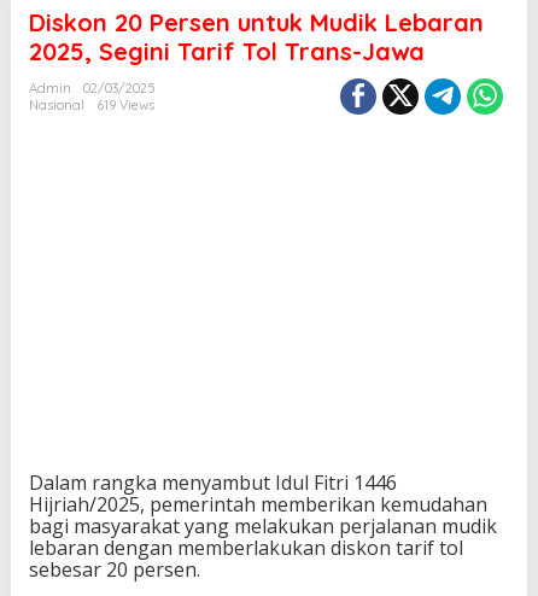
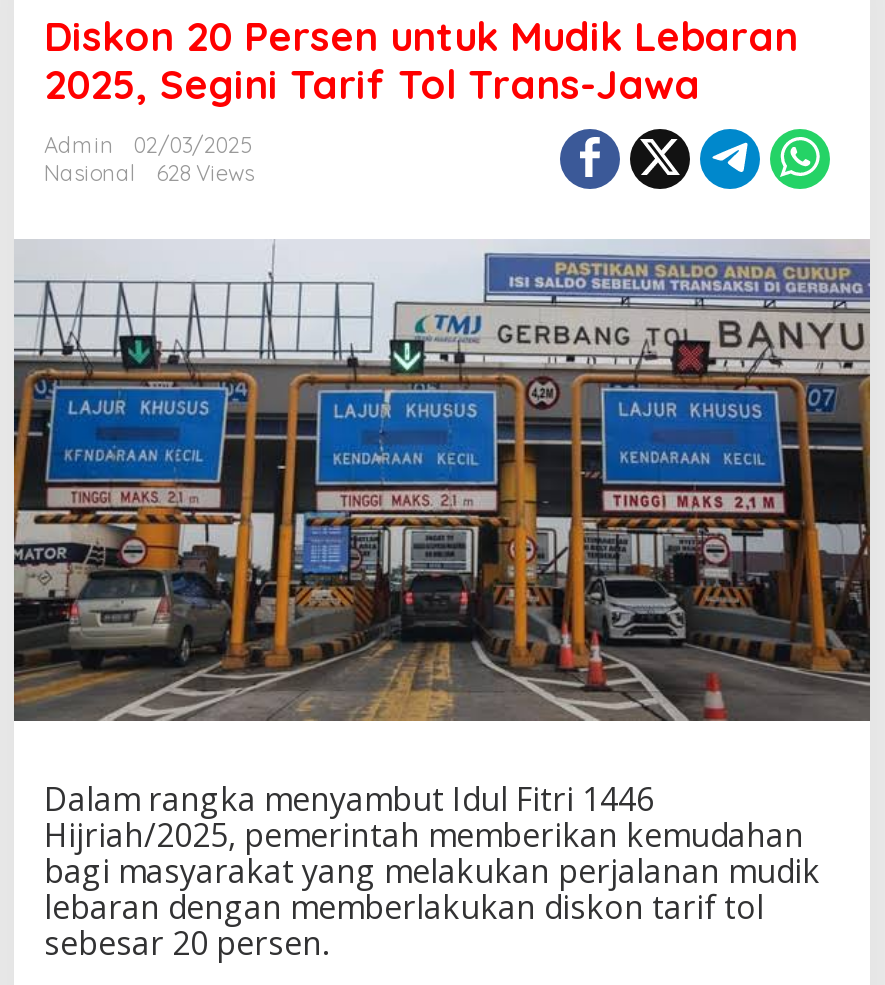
[29,97,154,113] Nasional 619 Views -> [44,159,254,187] Nasional 628 Views
none -> [12,239,872,723] [image]

